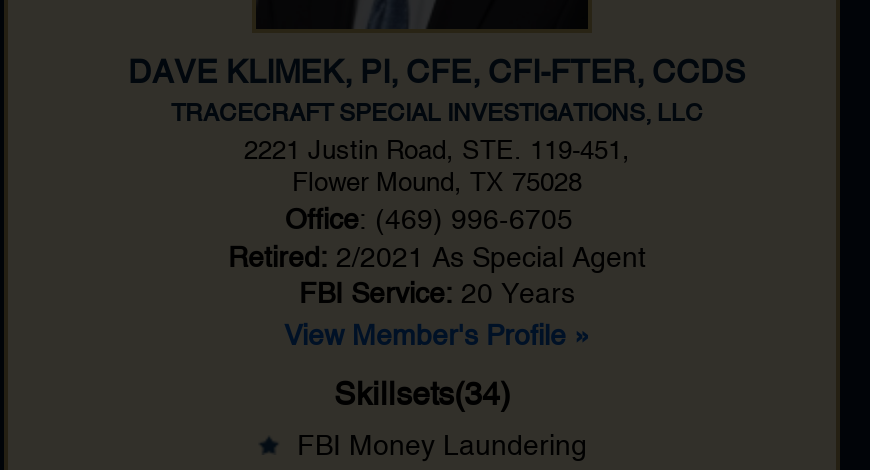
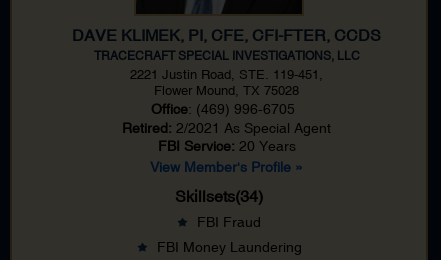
none -> [197,214,261,230] FBI Fraud

